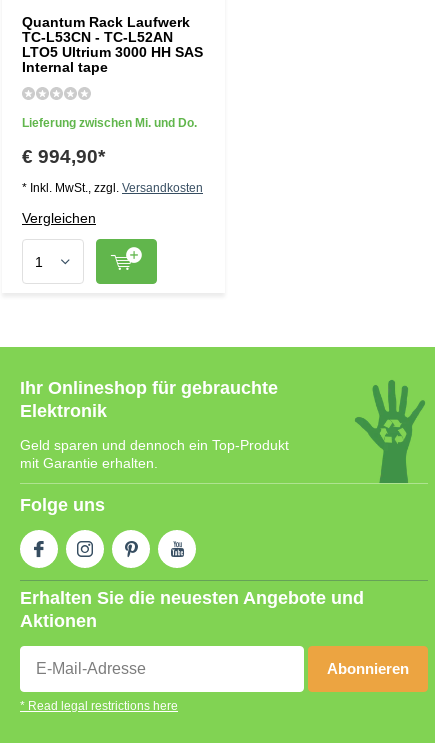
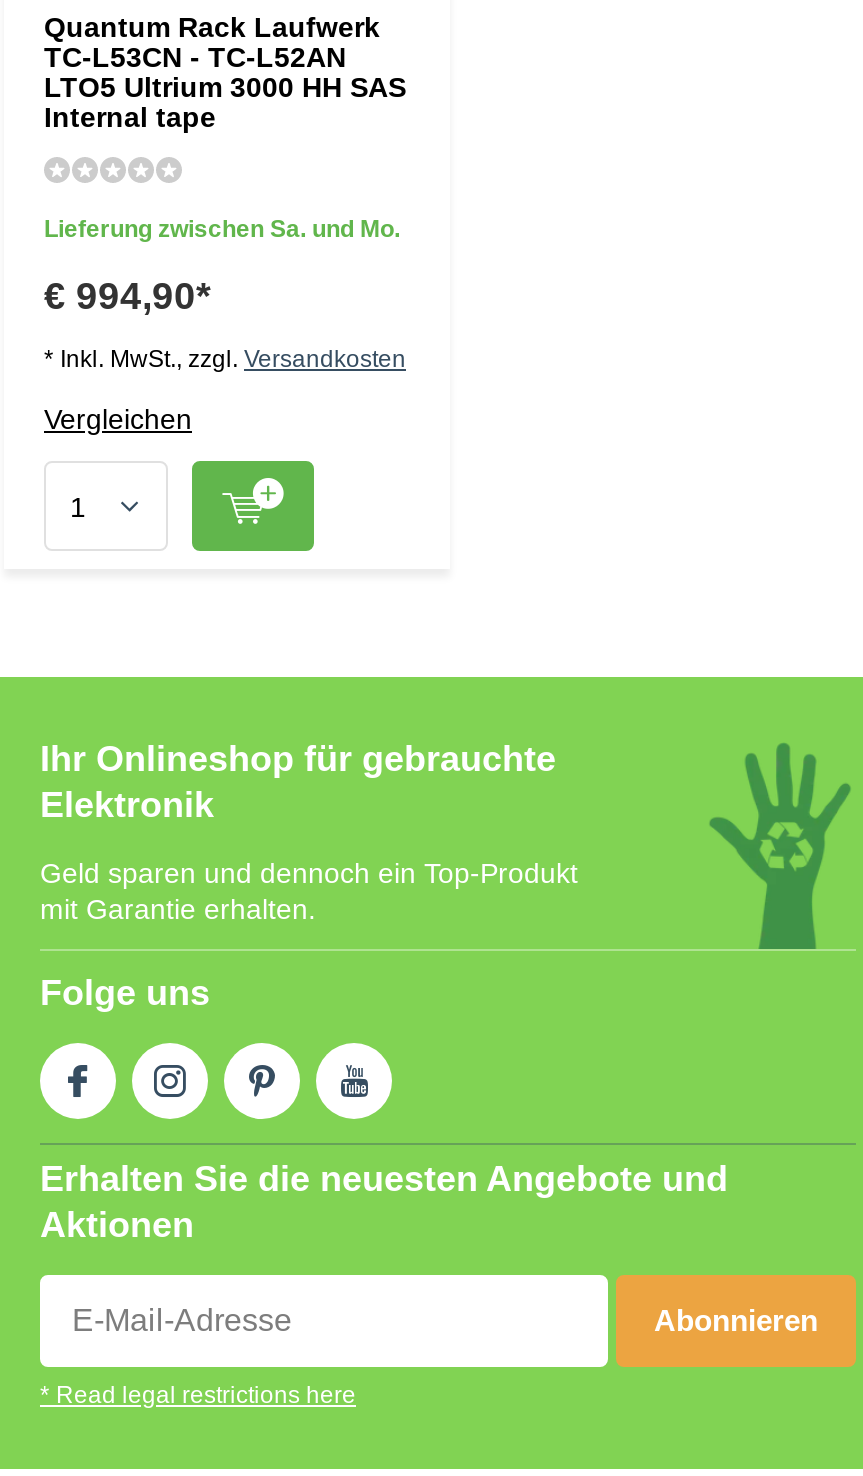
[22,116,197,130] Lieferung zwischen Mi. und Do. -> [44,215,400,243] Lieferung zwischen Sa. und Mo.

